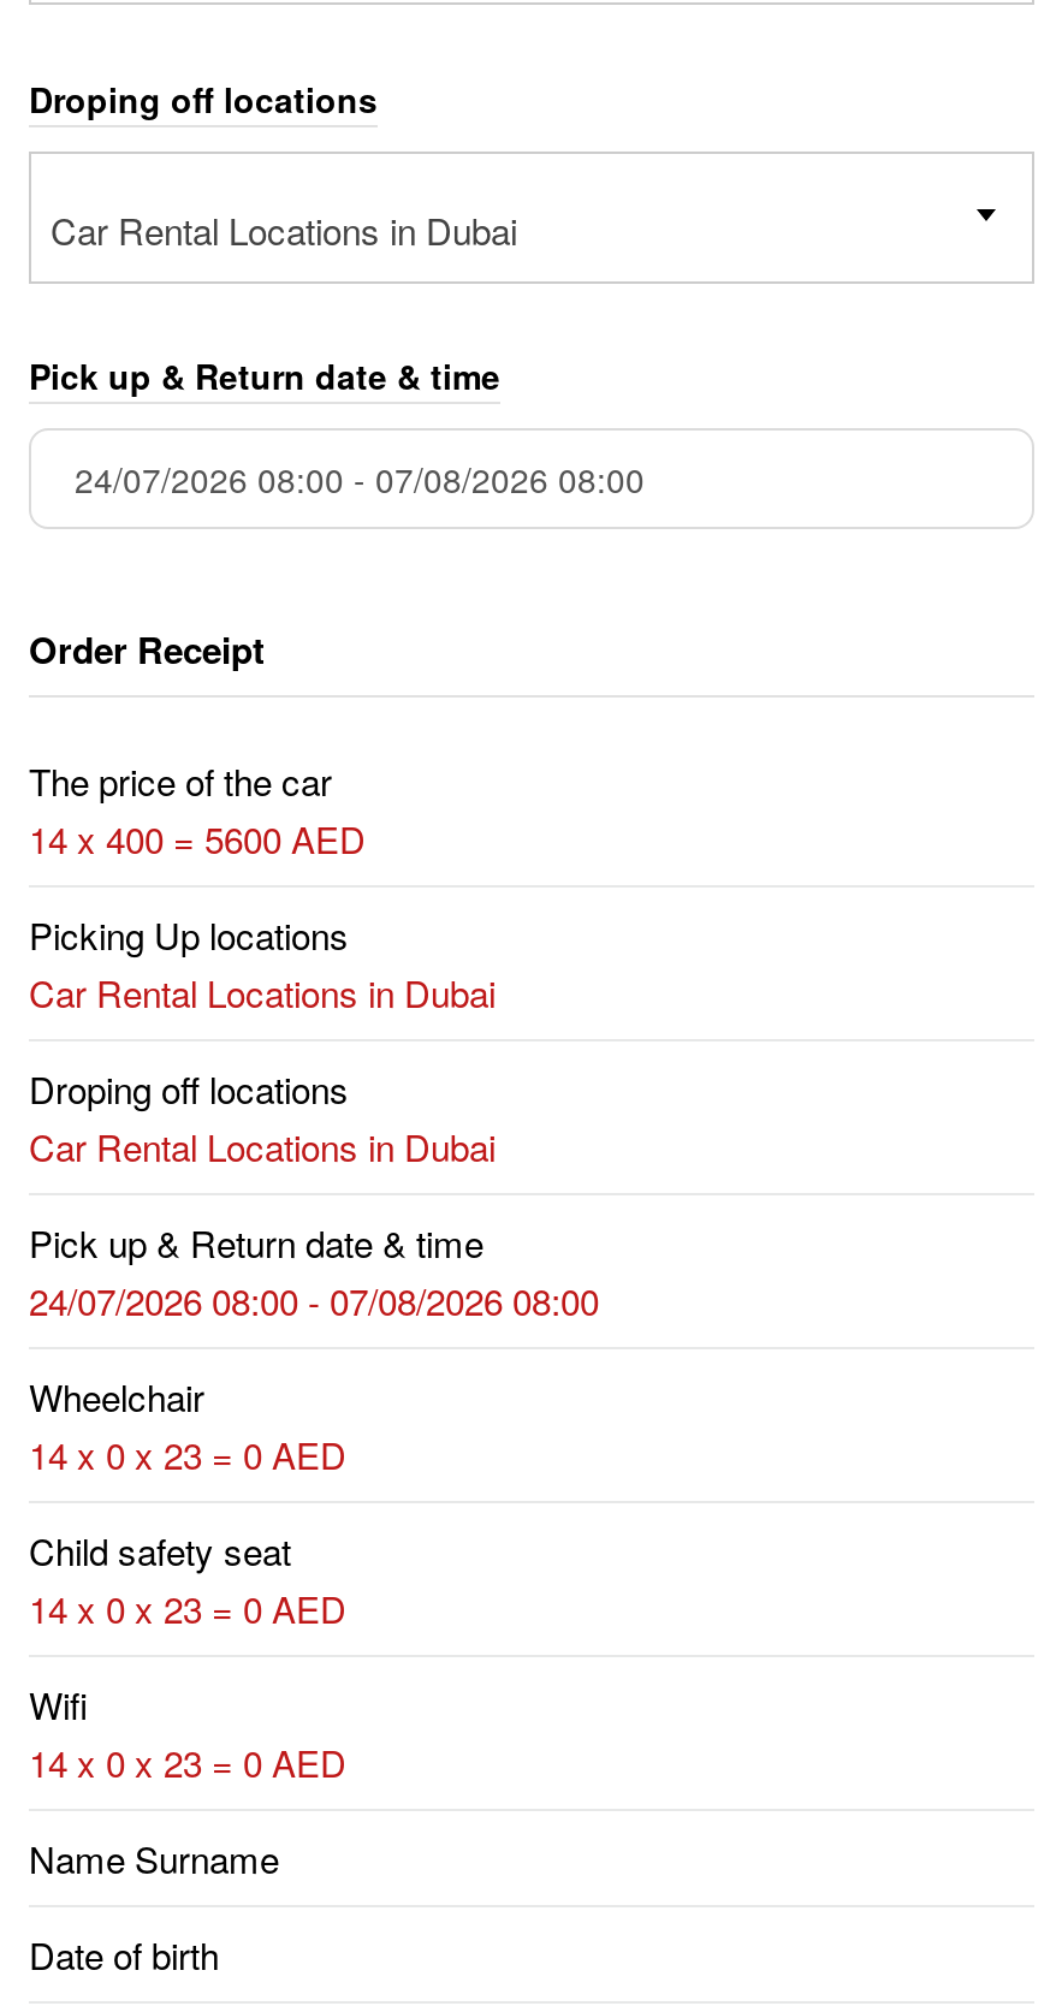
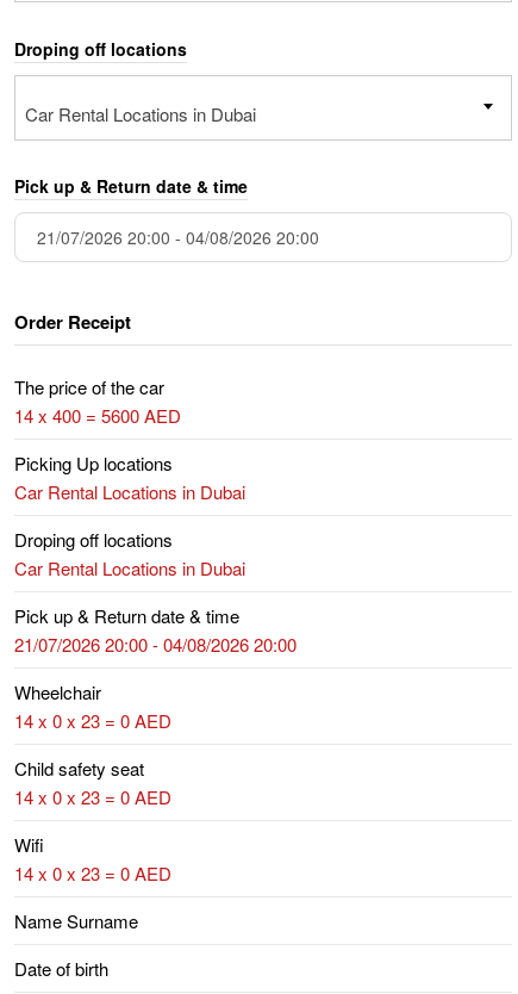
[29,1274,599,1324] 24/07/2026 08:00 - 07/08/2026 08:00 -> [14,631,297,656] 21/07/2026 20:00 - 04/08/2026 20:00

